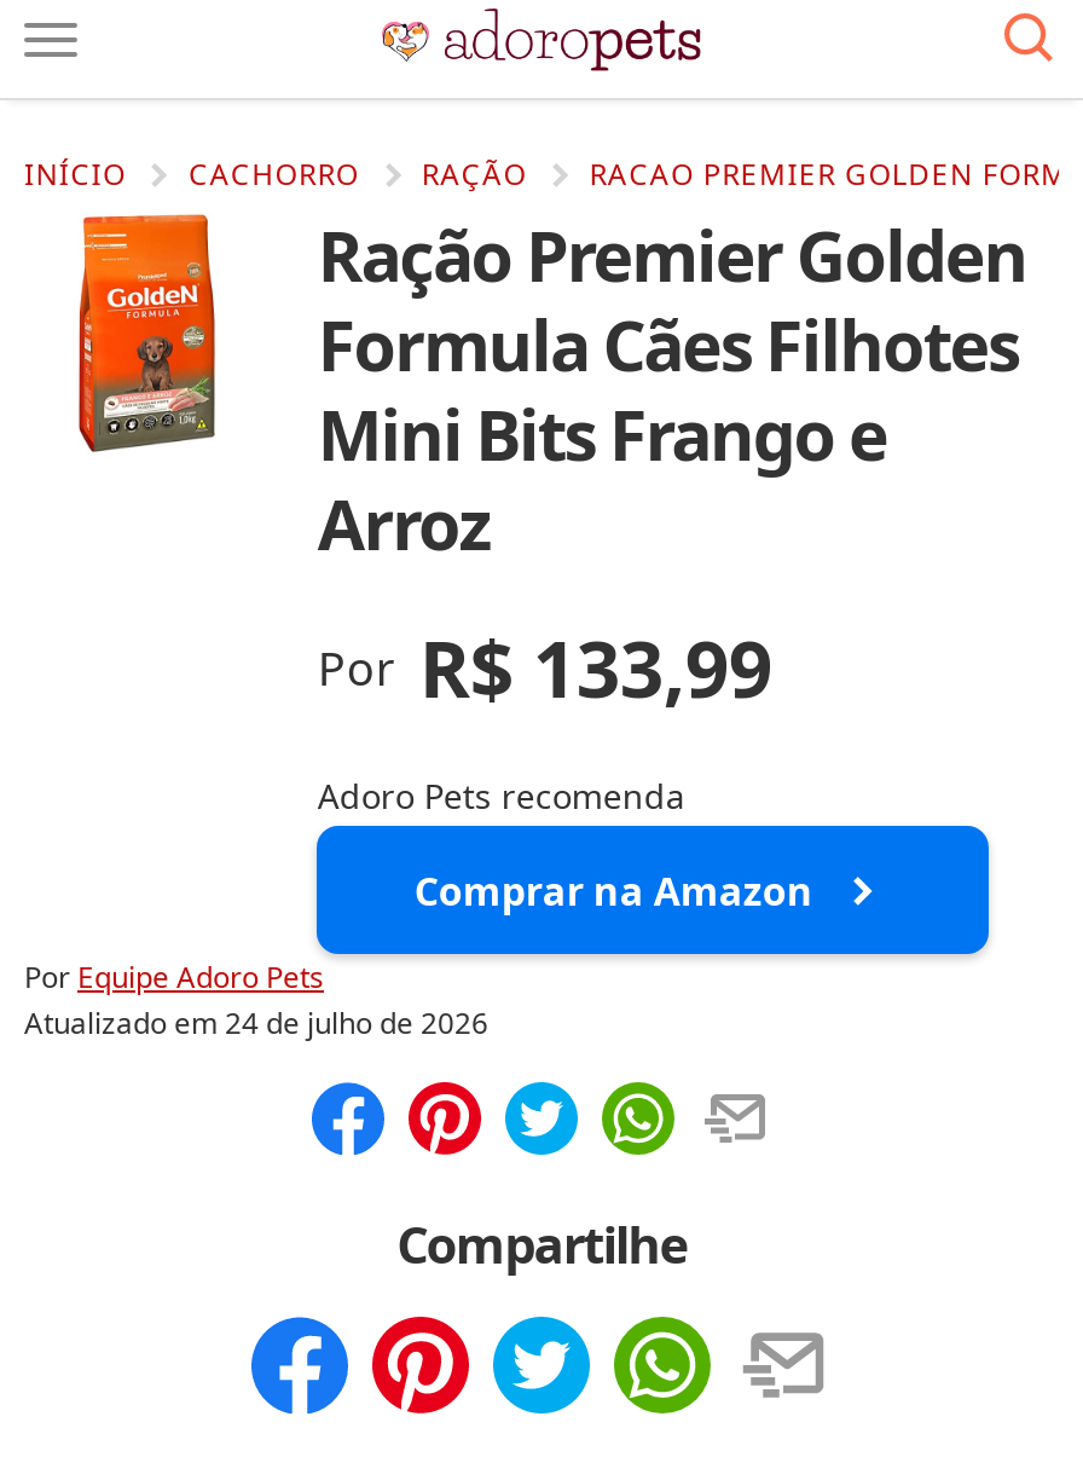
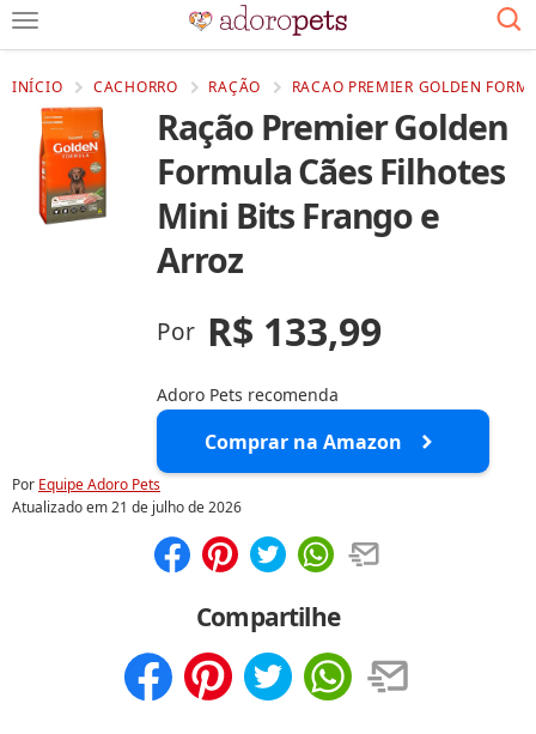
[24,1002,488,1043] Atualizado em 24 de julho de 2026 -> [12,497,242,517] Atualizado em 21 de julho de 2026

